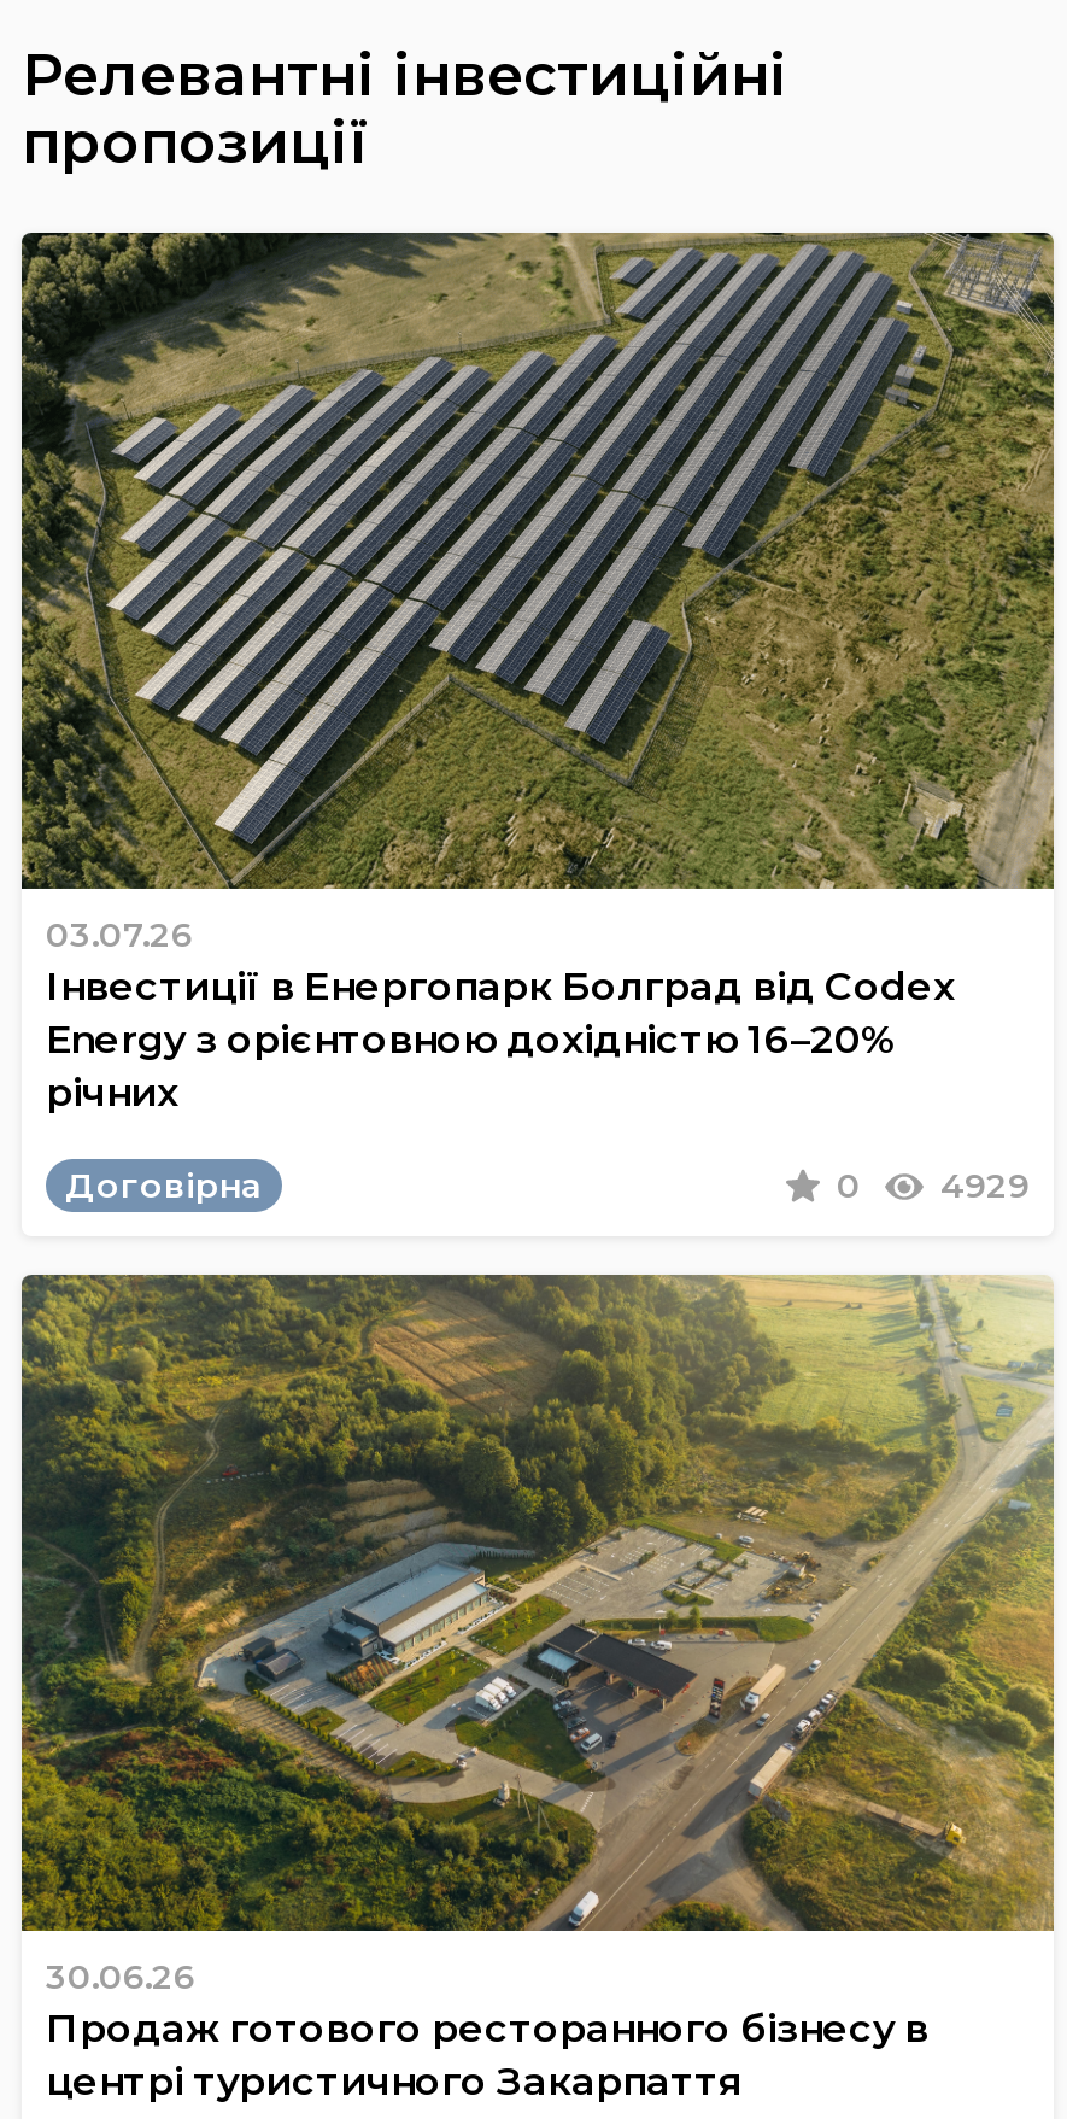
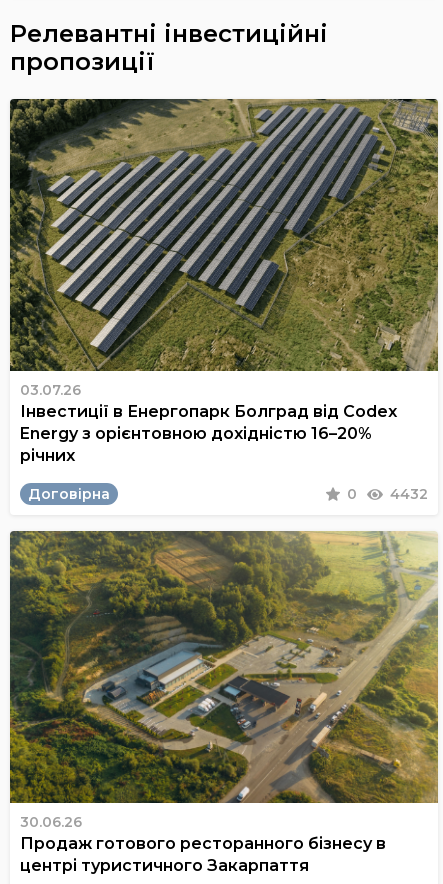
[940,1165,1030,1208] 4929 -> [390,485,428,503] 4432

